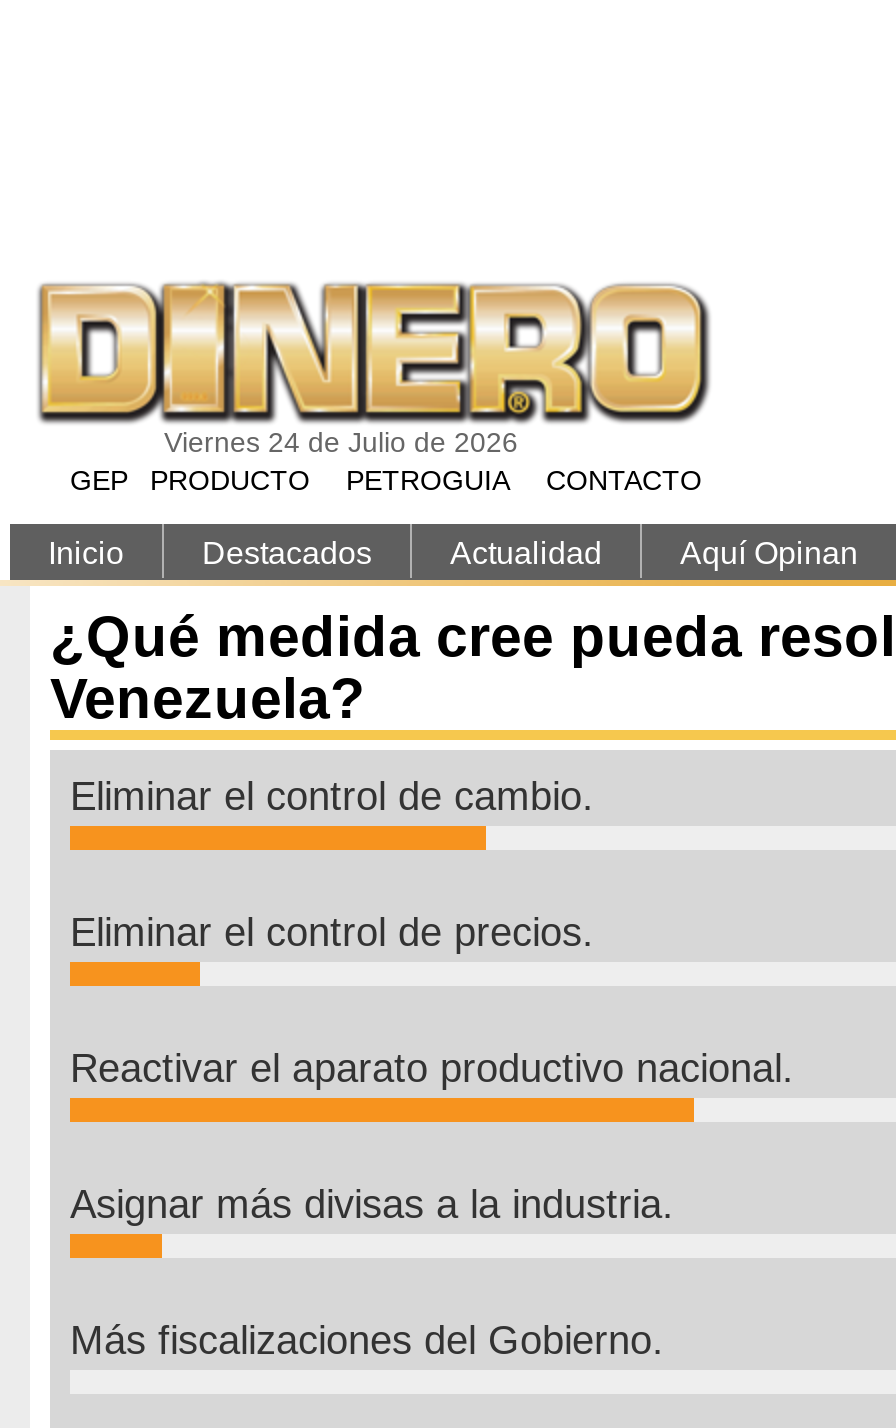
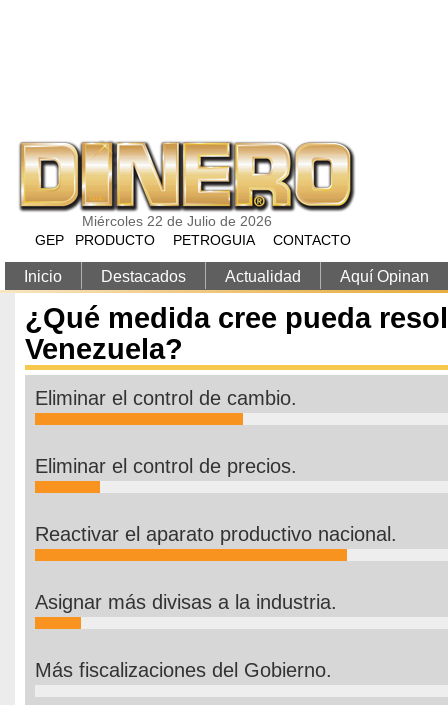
[164,426,518,458] Viernes 24 de Julio de 2026 -> [82,213,272,229] Miércoles 22 de Julio de 2026

